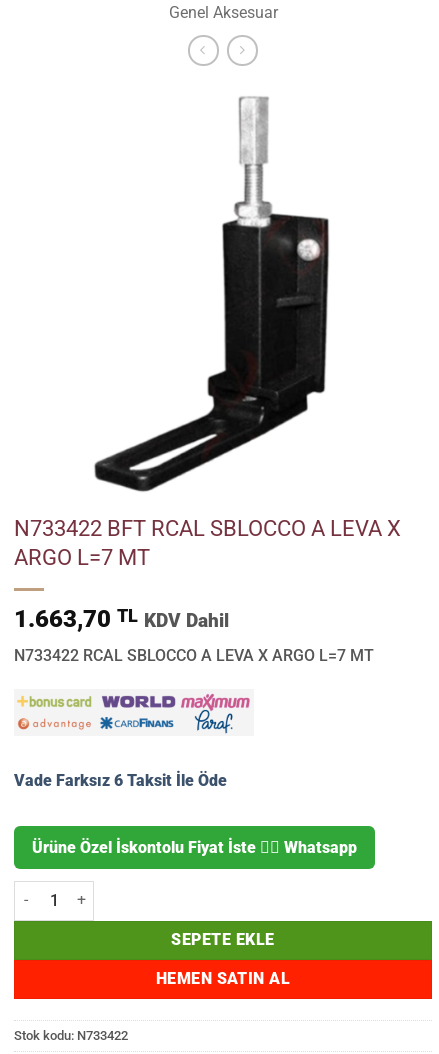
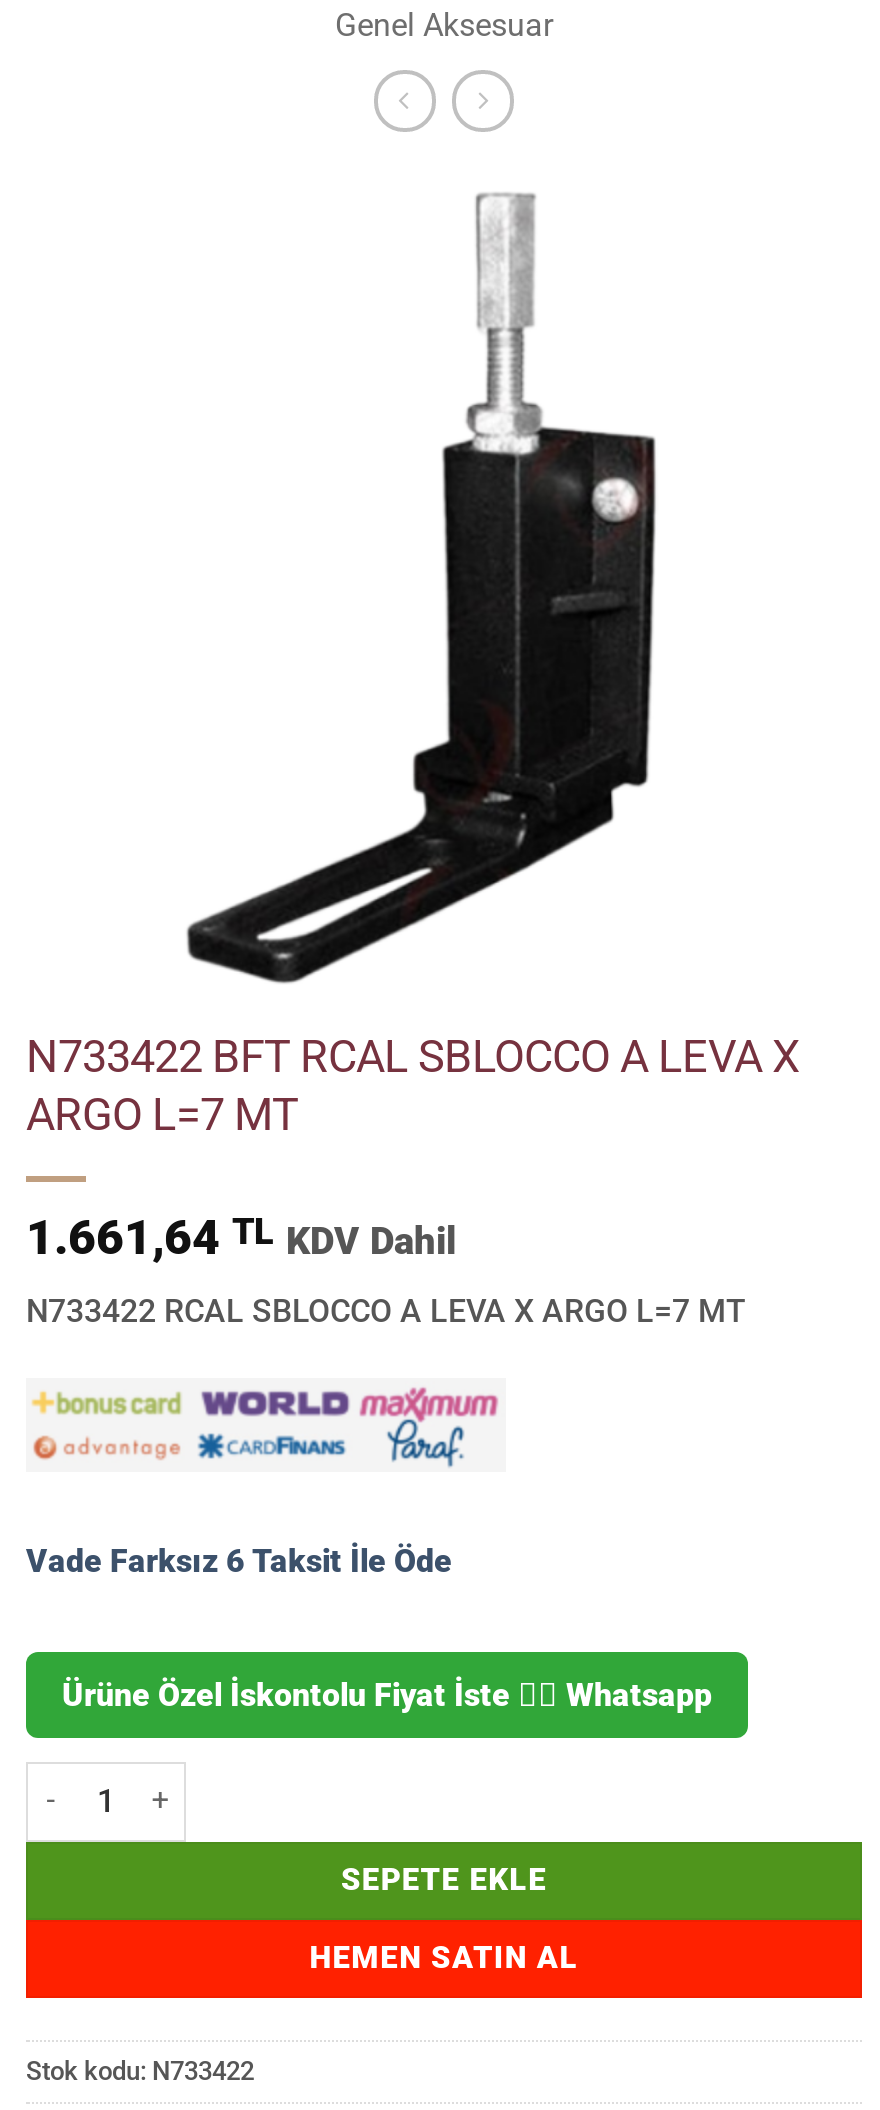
[14,605,229,633] 1.663,70 TL KDV Dahil -> [26,1210,456,1266] 1.661,64 TL KDV Dahil

